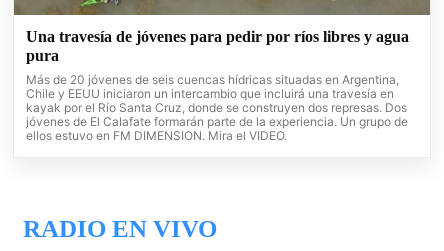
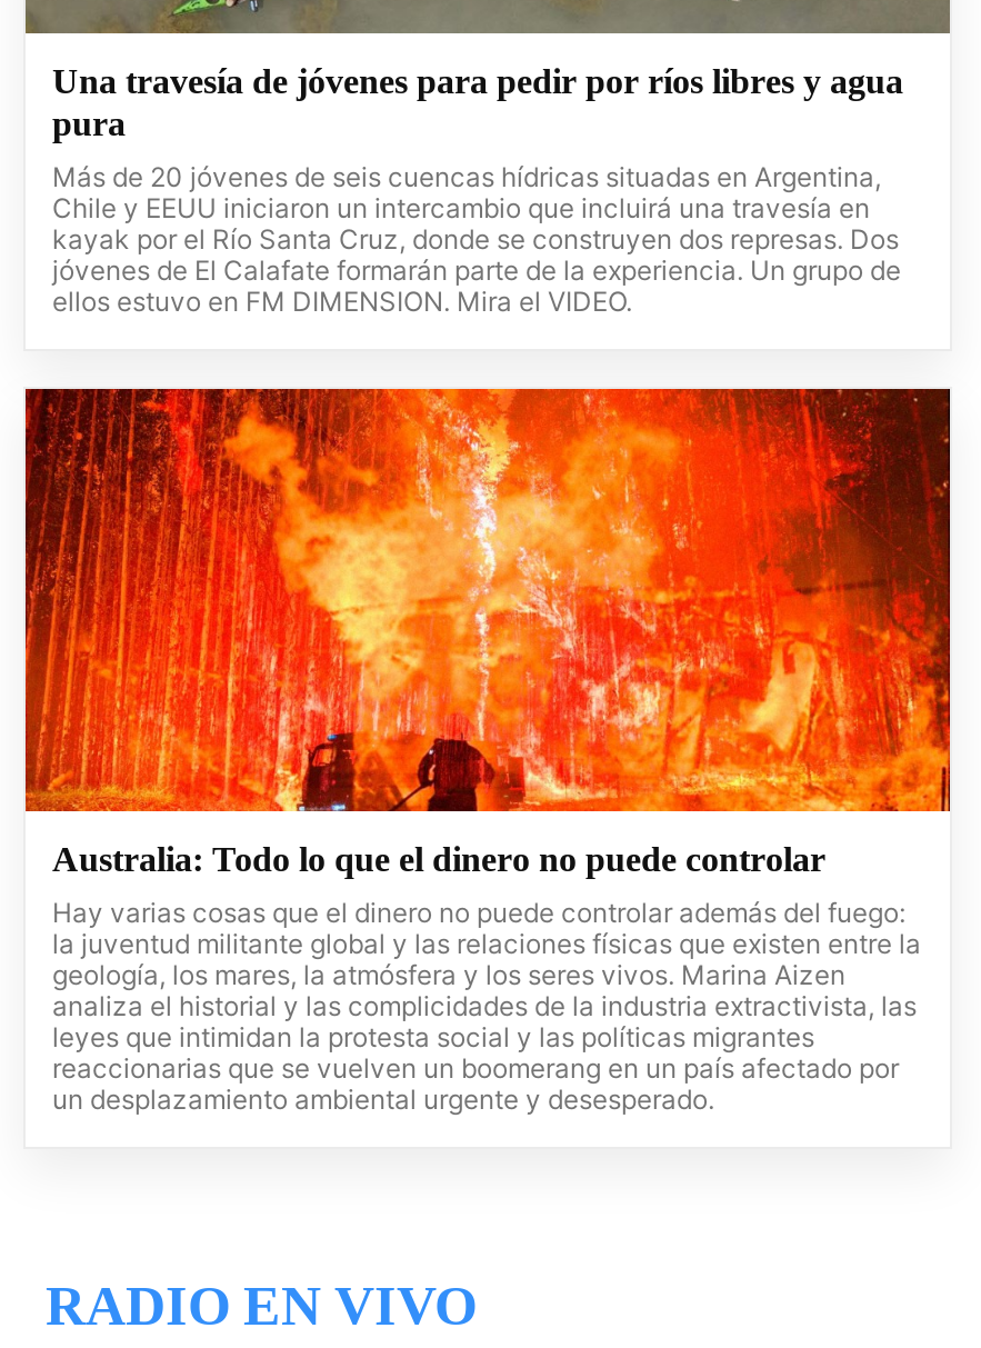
none -> [23,387,952,1116] [image] | Australia: Todo lo que el dinero no puede controlar | Hay varias cosas que el dinero no puede controlar además del fuego: | la juventud militante global y las relaciones físicas que existen entre la | geología, los mares, la atmósfera y los seres vivos. Marina Aizen | analiza el historial y las complicidades de la industria extractivista, las | leyes que intimidan la protesta social y las políticas migrantes | reaccionarias que se vuelven un boomerang en un país afectado por | un desplazamiento ambiental urgente y desesperado.

